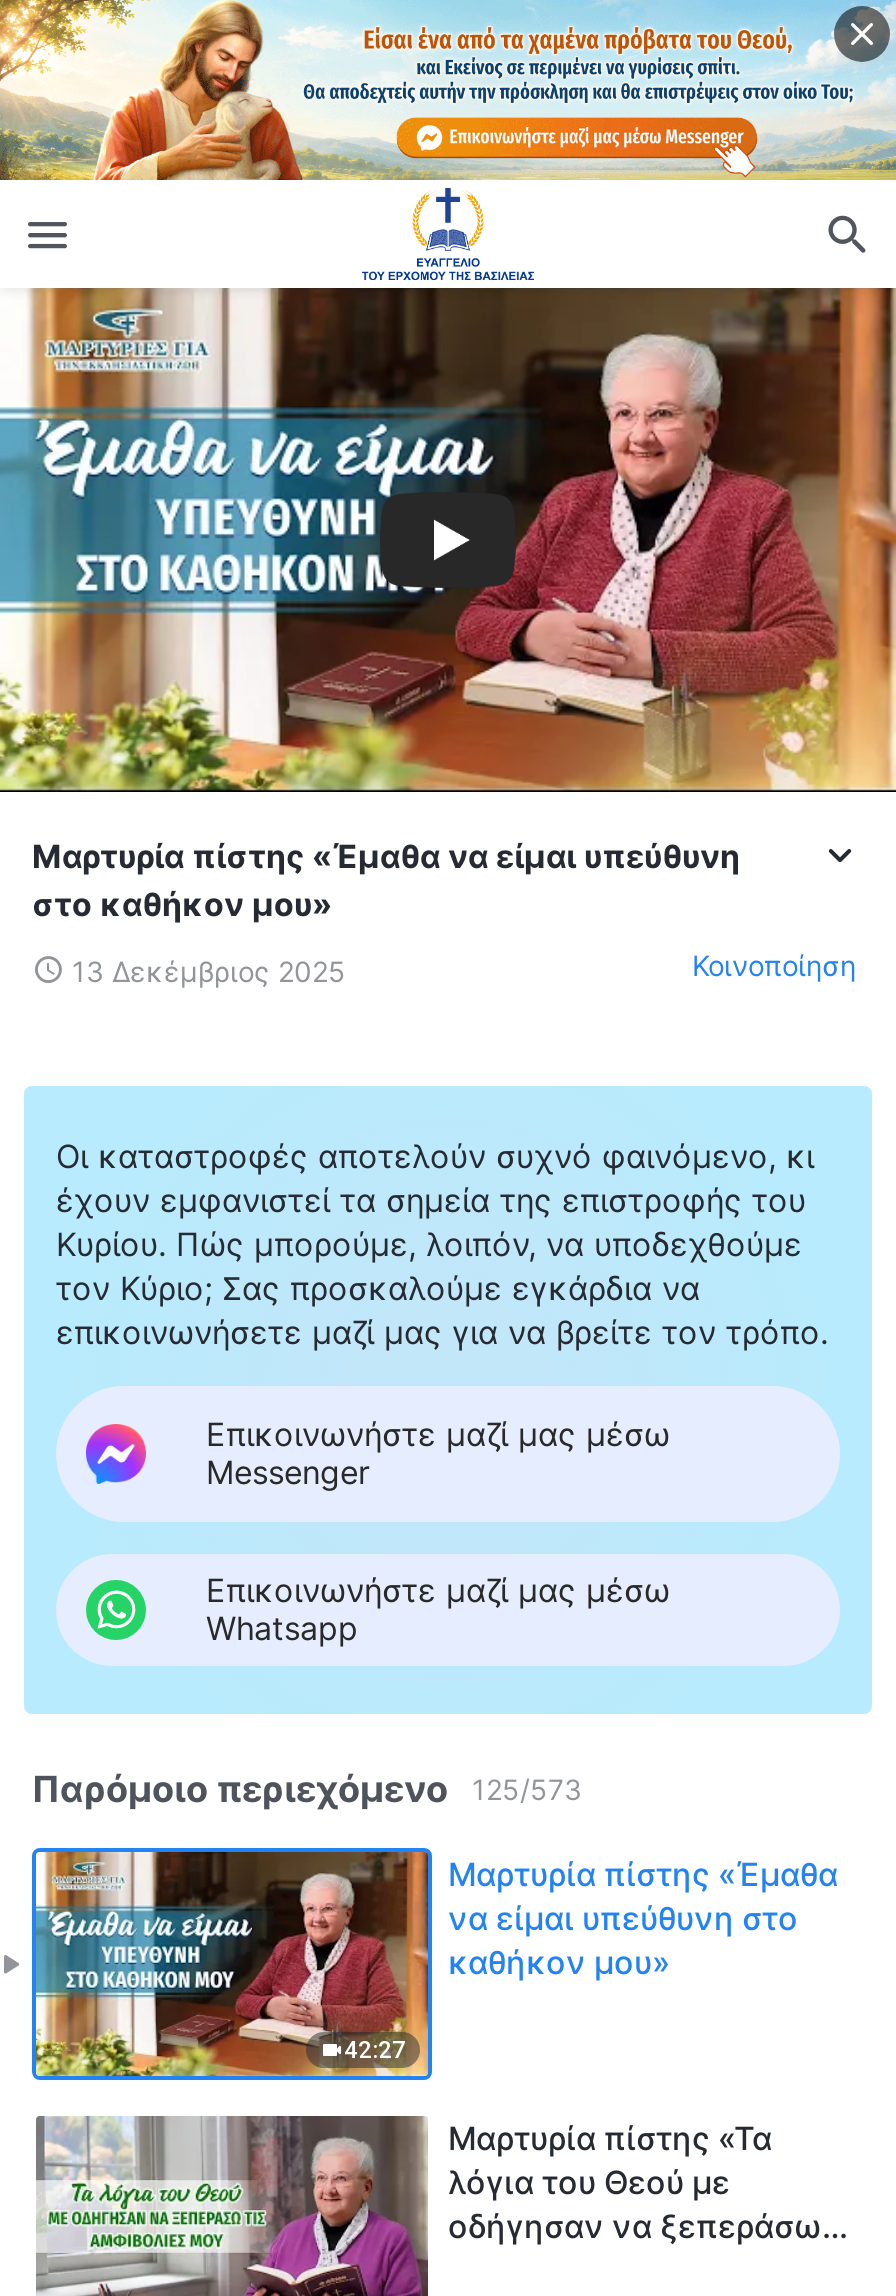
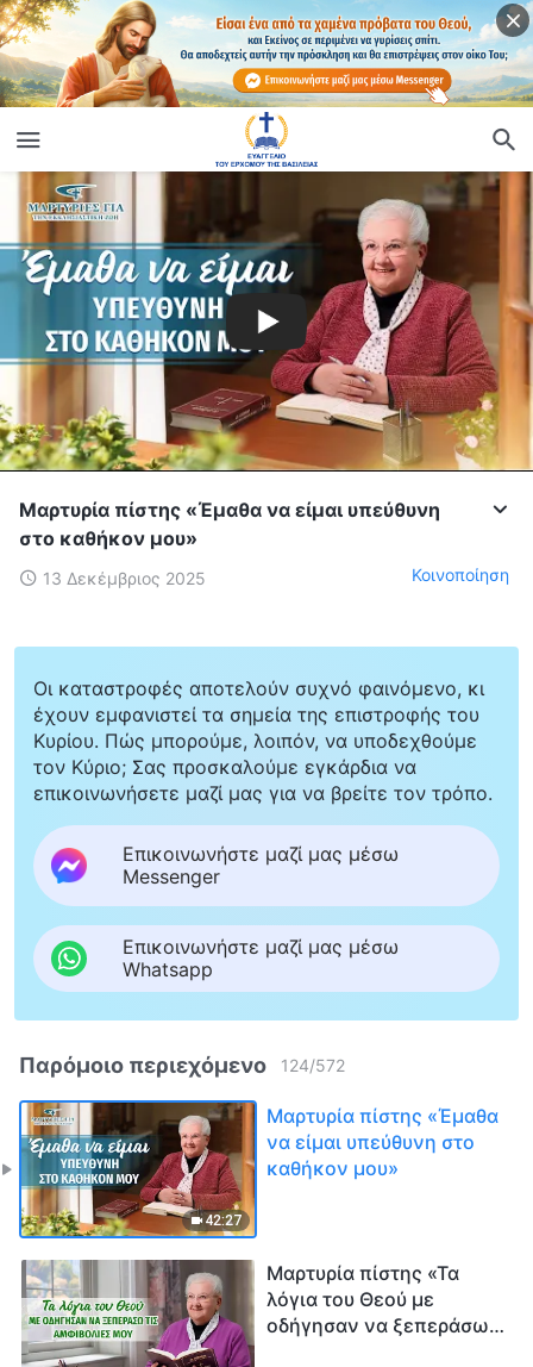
[32,1767,582,1809] Παρόμοιο περιεχόμενο 125/573 -> [19,1052,345,1077] Παρόμοιο περιεχόμενο 124/572

